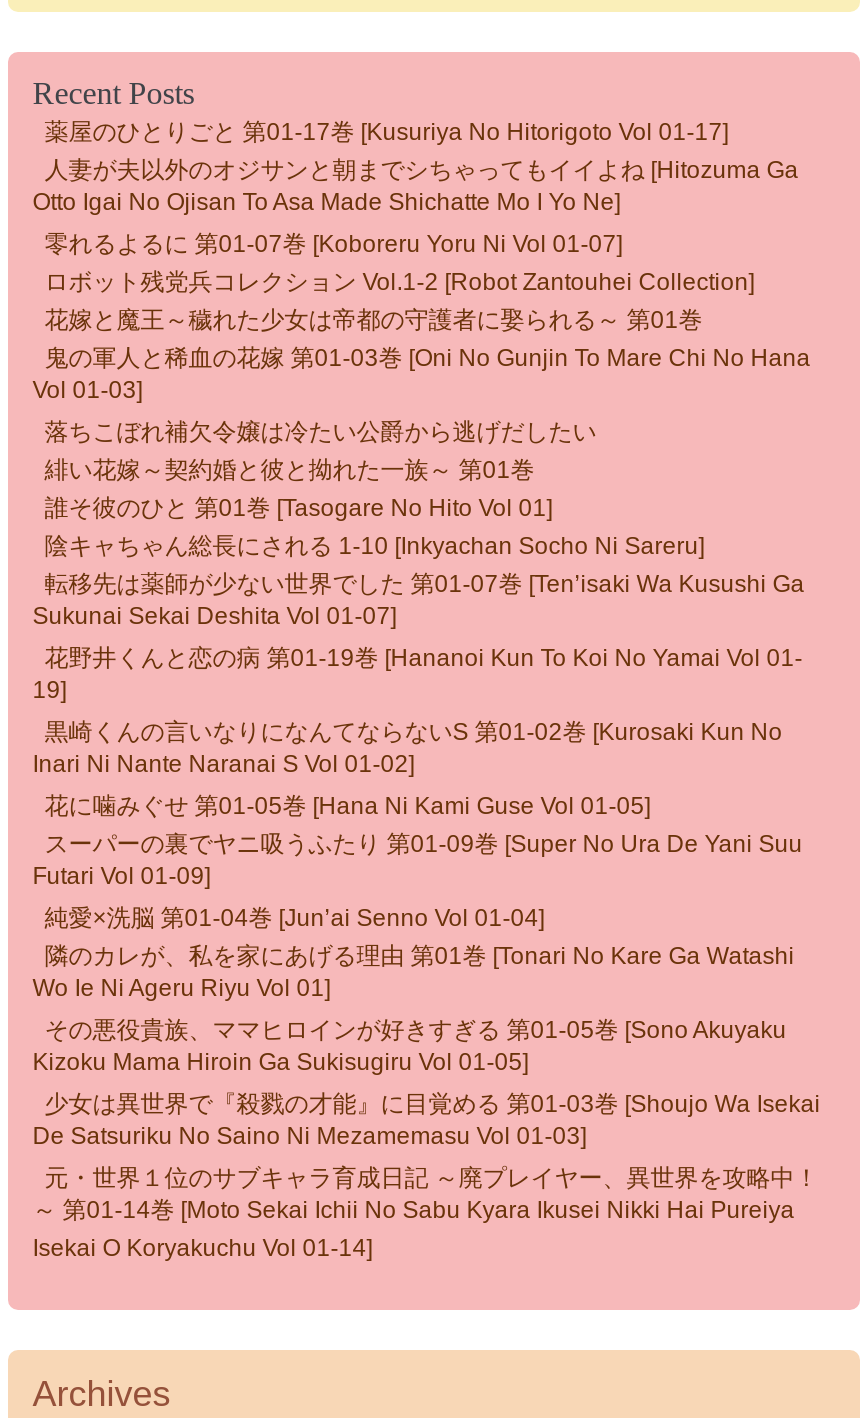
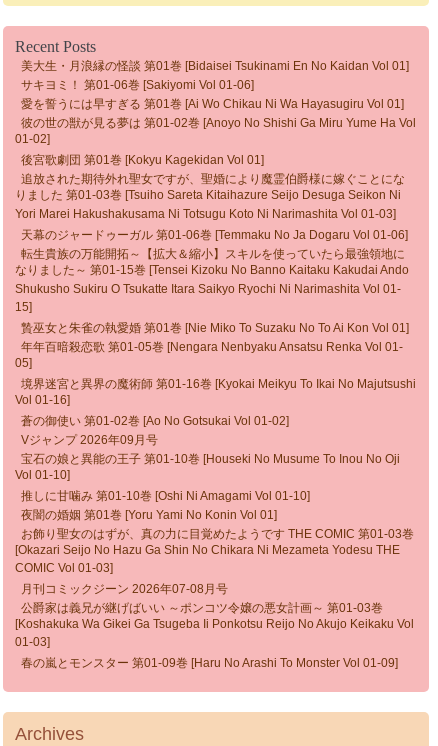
[32,118,820,1268] 薬屋のひとりごと 第01-17巻 [Kusuriya No Hitorigoto Vol 01-17] | 人妻が夫以外のオジサンと朝までシちゃってもイイよね [Hitozuma Ga | Otto Igai No Ojisan To Asa Made Shichatte Mo I Yo Ne] | 零れるよるに 第01-07巻 [Koboreru Yoru Ni Vol 01-07] | ロボット残党兵コレクション Vol.1-2 [Robot Zantouhei Collection] | 花嫁と魔王～穢れた少女は帝都の守護者に娶られる～ 第01巻 | 鬼の軍人と稀血の花嫁 第01-03巻 [Oni No Gunjin To Mare Chi No Hana | Vol 01-03] | 落ちこぼれ補欠令嬢は冷たい公爵から逃げだしたい | 緋い花嫁～契約婚と彼と拗れた一族～ 第01巻 | 誰そ彼のひと 第01巻 [Tasogare No Hito Vol 01] | 陰キャちゃん総長にされる 1-10 [Inkyachan Socho Ni Sareru] | 転移先は薬師が少ない世界でした 第01-07巻 [Ten’isaki Wa Kusushi Ga | Sukunai Sekai Deshita Vol 01-07] | 花野井くんと恋の病 第01-19巻 [Hananoi Kun To Koi No Yamai Vol 01- | 19] | 黒崎くんの言いなりになんてならないS 第01-02巻 [Kurosaki Kun No | Inari Ni Nante Naranai S Vol 01-02] | 花に噛みぐせ 第01-05巻 [Hana Ni Kami Guse Vol 01-05] | スーパーの裏でヤニ吸うふたり 第01-09巻 [Super No Ura De Yani Suu | Futari Vol 01-09] | 純愛×洗脳 第01-04巻 [jun’ai Senno Vol 01-04] | 隣のカレが、私を家にあげる理由 第01巻 [Tonari No Kare Ga Watashi | Wo Ie Ni Ageru Riyu Vol 01] | その悪役貴族、ママヒロインが好きすぎる 第01-05巻 [Sono Akuyaku | Kizoku Mama Hiroin Ga Sukisugiru Vol 01-05] | 少女は異世界で『殺戮の才能』に目覚める 第01-03巻 [Shoujo Wa Isekai | De Satsuriku No Saino Ni Mezamemasu Vol 01-03] | 元・世界１位のサブキャラ育成日記 ～廃プレイヤー、異世界を攻略中！ | ～ 第01-14巻 [Moto Sekai Ichii No Sabu Kyara Ikusei Nikki Hai Pureiya | Isekai O Koryakuchu Vol 01-14] -> [15,59,416,670] 美大生・月浪縁の怪談 第01巻 [Bidaisei Tsukinami En No Kaidan Vol 01] | サキヨミ！ 第01-06巻 [Sakiyomi Vol 01-06] | 愛を誓うには早すぎる 第01巻 [Ai Wo Chikau Ni Wa Hayasugiru Vol 01] | 彼の世の獣が見る夢は 第01-02巻 [Anoyo No Shishi Ga Miru Yume Ha Vol | 01-02] | 後宮歌劇団 第01巻 [Kokyu Kagekidan Vol 01] | 追放された期待外れ聖女ですが、聖婚により魔霊伯爵様に嫁ぐことにな | りました 第01-03巻 [Tsuiho Sareta Kitaihazure Seijo Desuga Seikon Ni | Yori Marei Hakushakusama Ni Totsugu Koto Ni Narimashita Vol 01-03] | 天幕のジャードゥーガル 第01-06巻 [Temmaku No Ja Dogaru Vol 01-06] | 転生貴族の万能開拓～【拡大＆縮小】スキルを使っていたら最強領地に | なりました～ 第01-15巻 [Tensei Kizoku No Banno Kaitaku Kakudai Ando | Shukusho Sukiru O Tsukatte Itara Saikyo Ryochi Ni Narimashita Vol 01- | 15] | 贄巫女と朱雀の執愛婚 第01巻 [Nie Miko To Suzaku No To Ai Kon Vol 01] | 年年百暗殺恋歌 第01-05巻 [Nengara Nenbyaku Ansatsu Renka Vol 01- | 05] | 境界迷宮と異界の魔術師 第01-16巻 [Kyokai Meikyu To Ikai No Majutsushi | Vol 01-16] | 蒼の御使い 第01-02巻 [Ao No Gotsukai Vol 01-02] | Vジャンプ 2026年09月号 | 宝石の娘と異能の王子 第01-10巻 [Houseki No Musume To Inou No Oji | Vol 01-10] | 推しに甘噛み 第01-10巻 [Oshi Ni Amagami Vol 01-10] | 夜闇の婚姻 第01巻 [Yoru Yami No Konin Vol 01] | お飾り聖女のはずが、真の力に目覚めたようです THE COMIC 第01-03巻 | [Okazari Seijo No Hazu Ga Shin No Chikara Ni Mezameta Yodesu THE | COMIC Vol 01-03] | 月刊コミックジーン 2026年07-08月号 | 公爵家は義兄が継げばいい ～ポンコツ令嬢の悪女計画～ 第01-03巻 | [Koshakuka Wa Gikei Ga Tsugeba Ii Ponkotsu Reijo No Akujo Keikaku Vol | 01-03] | 春の嵐とモンスター 第01-09巻 [Haru No Arashi To Monster Vol 01-09]

